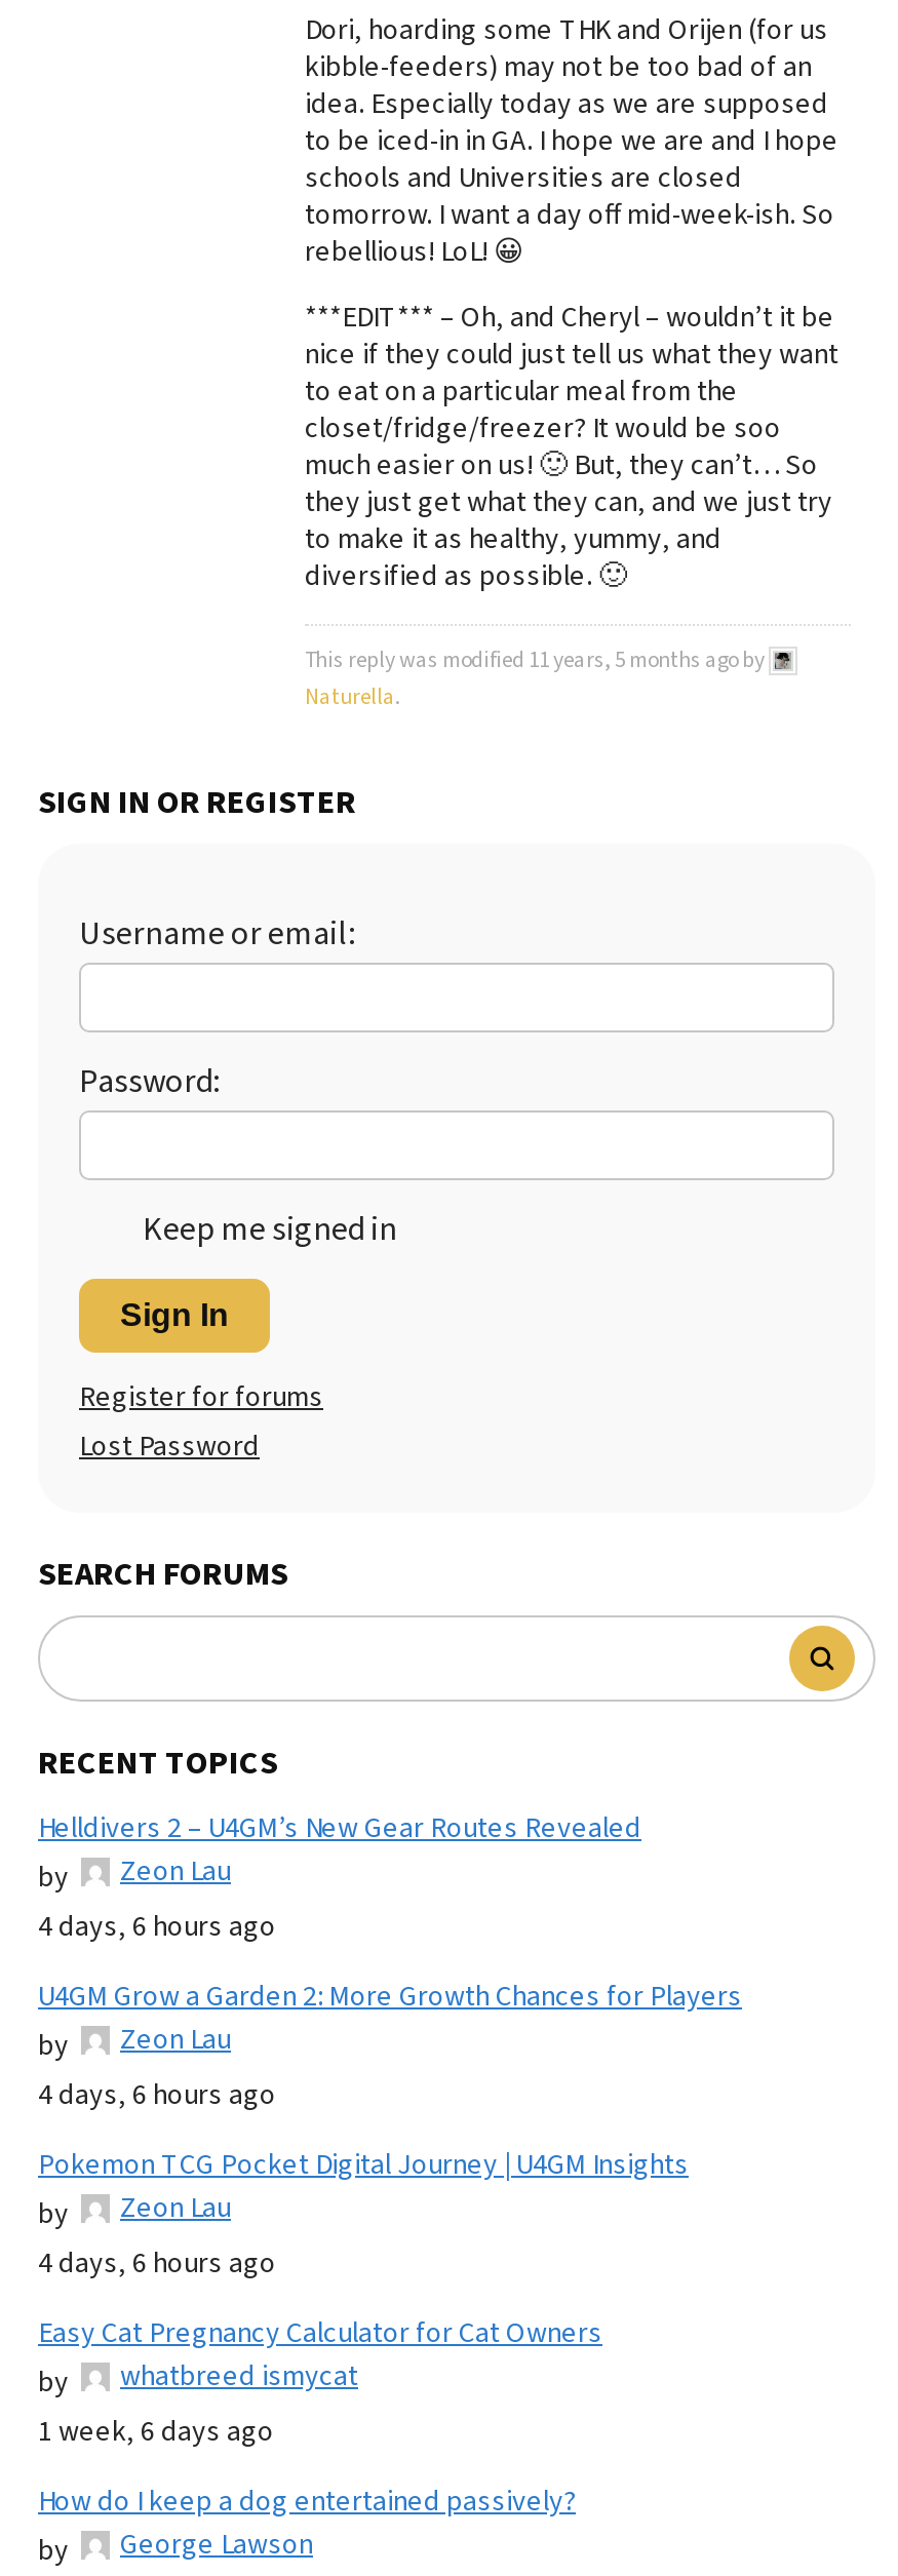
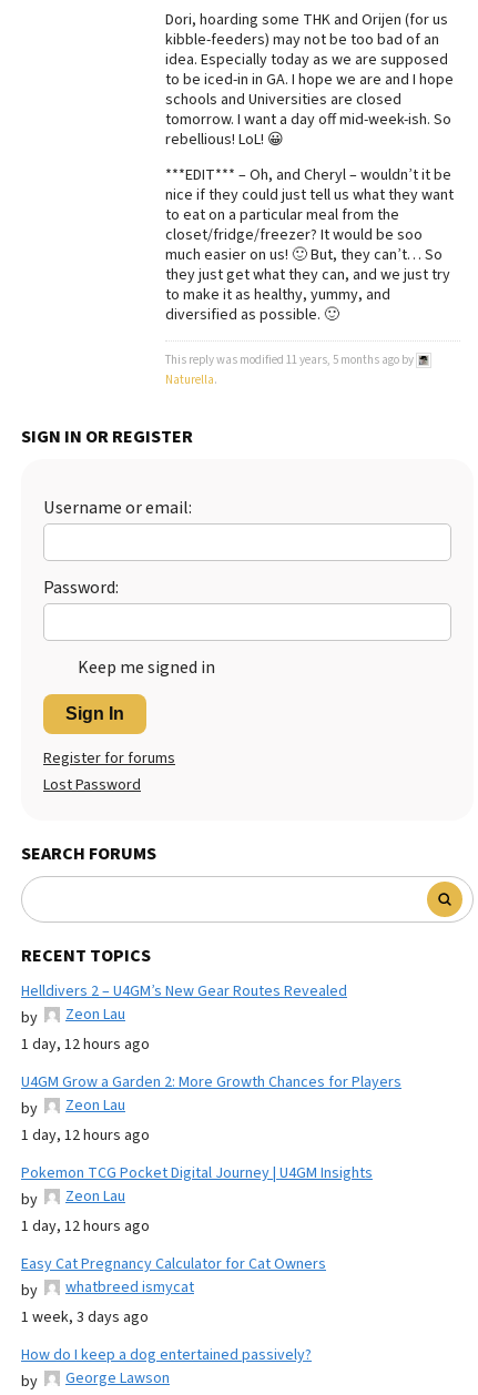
[38,1906,276,1947] 4 days, 6 hours ago -> [21,1033,150,1055] 1 day, 12 hours ago
[38,2075,276,2116] 4 days, 6 hours ago -> [21,1124,150,1146] 1 day, 12 hours ago
[38,2243,276,2284] 4 days, 6 hours ago -> [21,1215,150,1237] 1 day, 12 hours ago
[38,2411,274,2452] 1 week, 6 days ago -> [21,1306,149,1328] 1 week, 3 days ago

